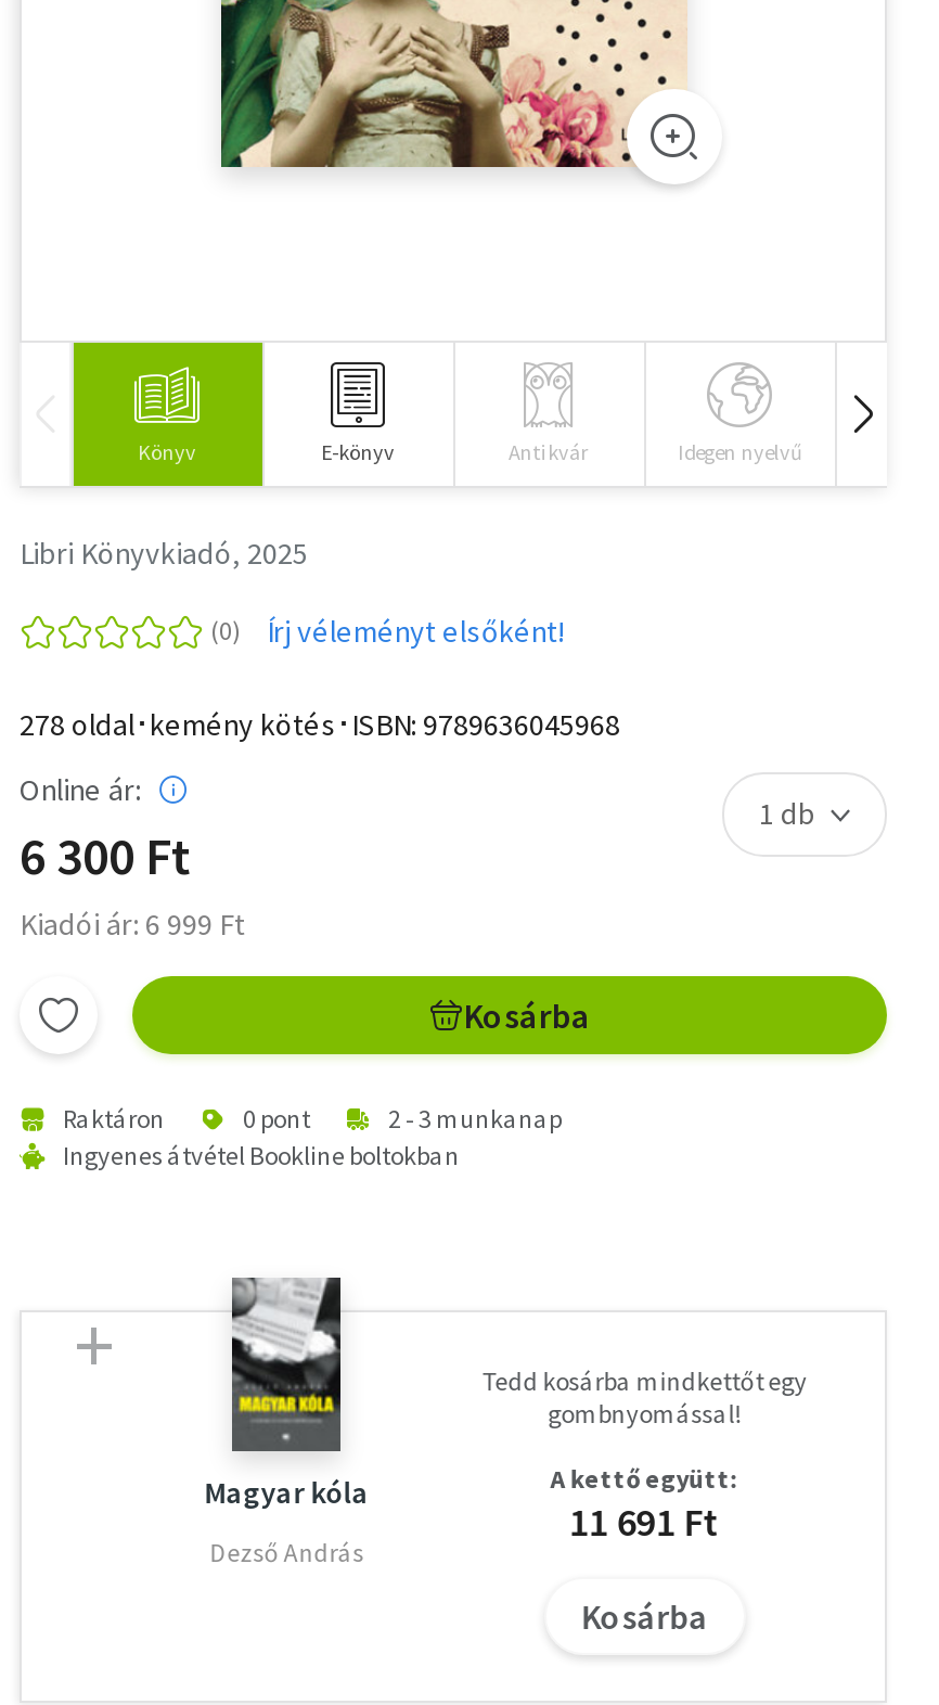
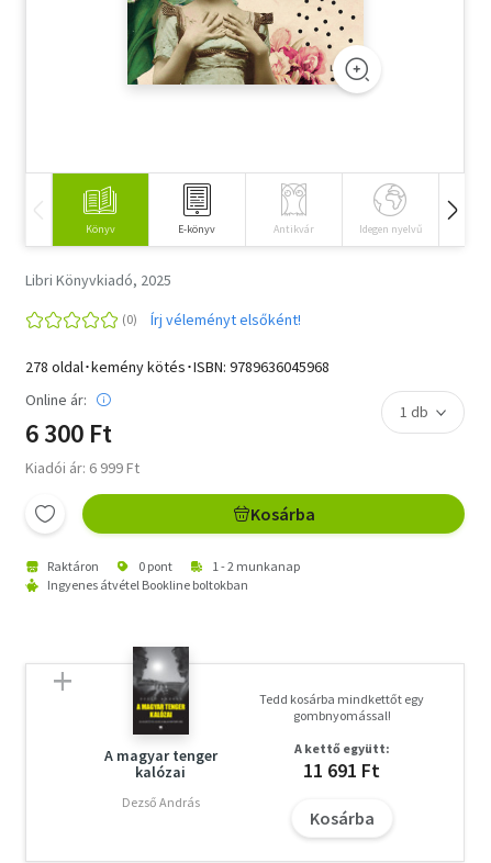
[388,1102,562,1135] 2 - 3 munkanap -> [212,558,300,574] 1 - 2 munkanap
[204,1278,369,1512] [image] | Magyar kóla -> [104,646,217,782] [image] | A magyar tenger | kalózai

